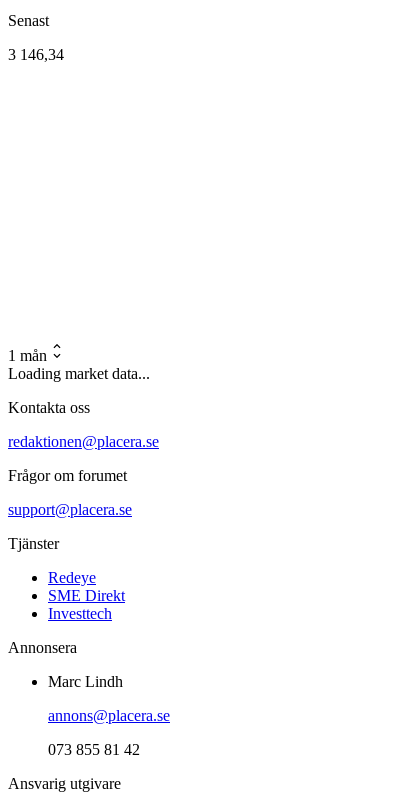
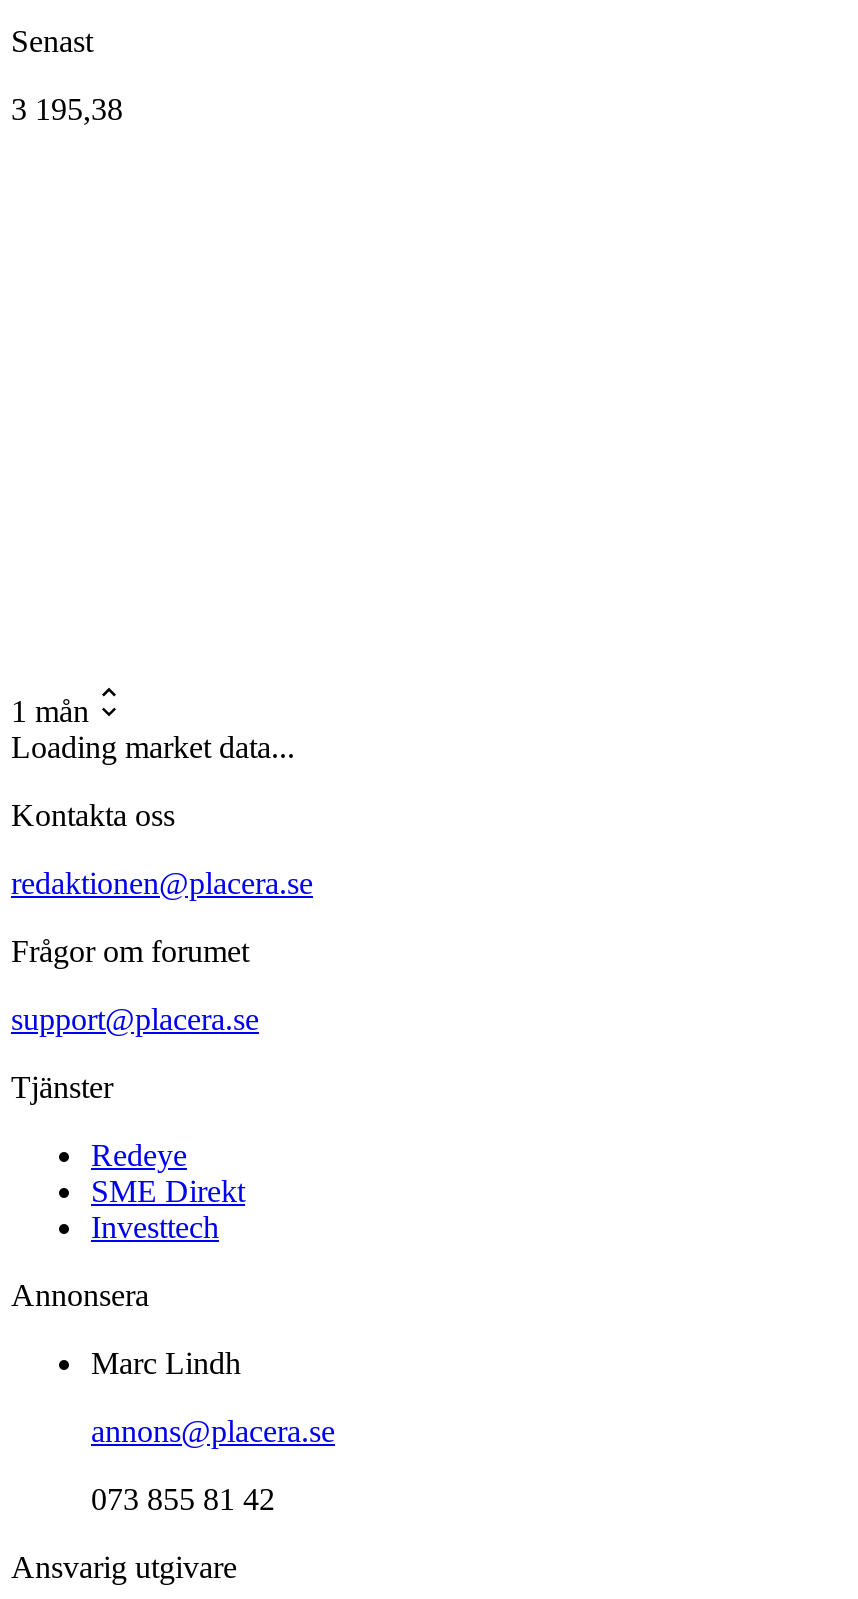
[8,46,64,63] 3 146,34 -> [11,93,123,127] 3 195,38

